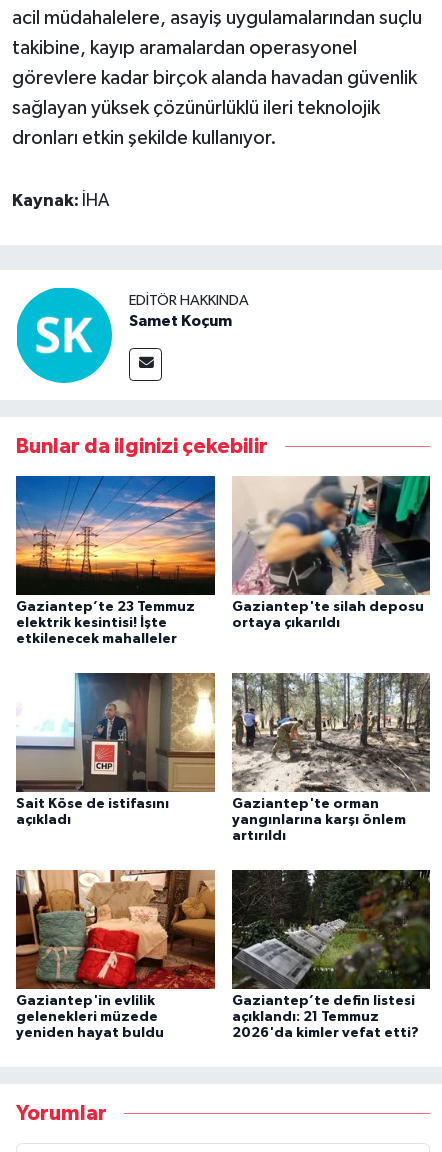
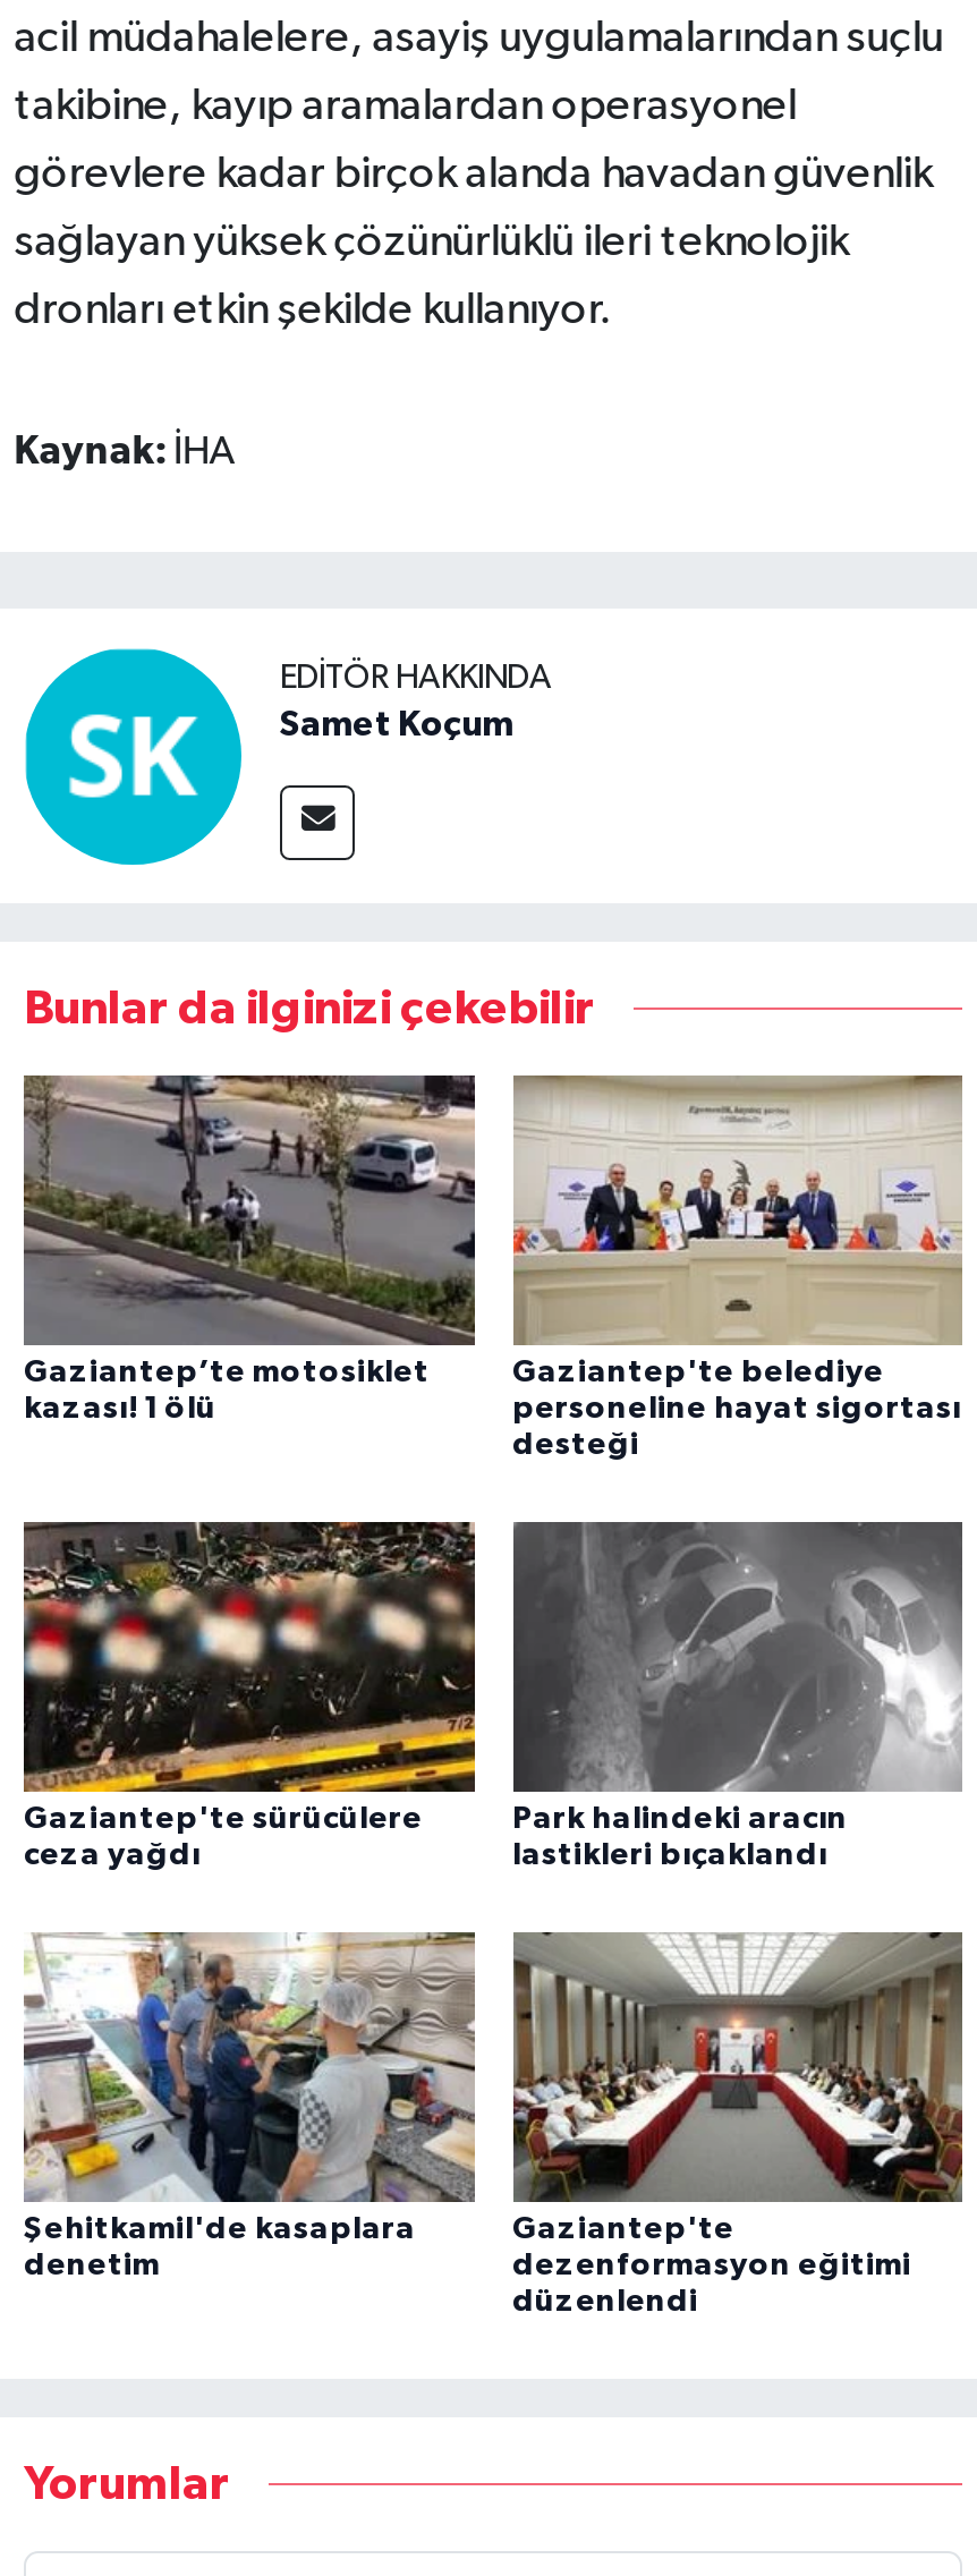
[15,475,216,646] [image] | Gaziantep’te 23 Temmuz | elektrik kesintisi! İşte | etkilenecek mahalleler -> [22,1073,477,1426] [image] | Gaziantep’te motosiklet | kazası! 1 ölü
[231,475,431,630] [image] | Gaziantep'te silah deposu | ortaya çıkarıldı -> [511,1073,965,1462] [image] | Gaziantep'te belediye | personeline hayat sigortası | desteği
[15,672,216,827] [image] | Sait Köse de istifasını | açıkladı -> [22,1520,477,1872] [image] | Gaziantep'te sürücülere | ceza yağdı
[231,673,430,843] [image] | Gaziantep'te orman | yangınlarına karşı önlem | artırıldı -> [512,1520,962,1872] [image] | Park halindeki aracın | lastikleri bıçaklandı
[15,869,215,1040] [image] | Gaziantep'in evlilik | gelenekleri müzede | yeniden hayat buldu -> [24,1930,477,2282] [image] | Şehitkamil'de kasaplara | denetim
[231,869,431,1040] [image] | Gaziantep’te defin listesi | açıklandı: 21 Temmuz | 2026'da kimler vefat etti? -> [512,1930,965,2318] [image] | Gaziantep'te | dezenformasyon eğitimi | düzenlendi

